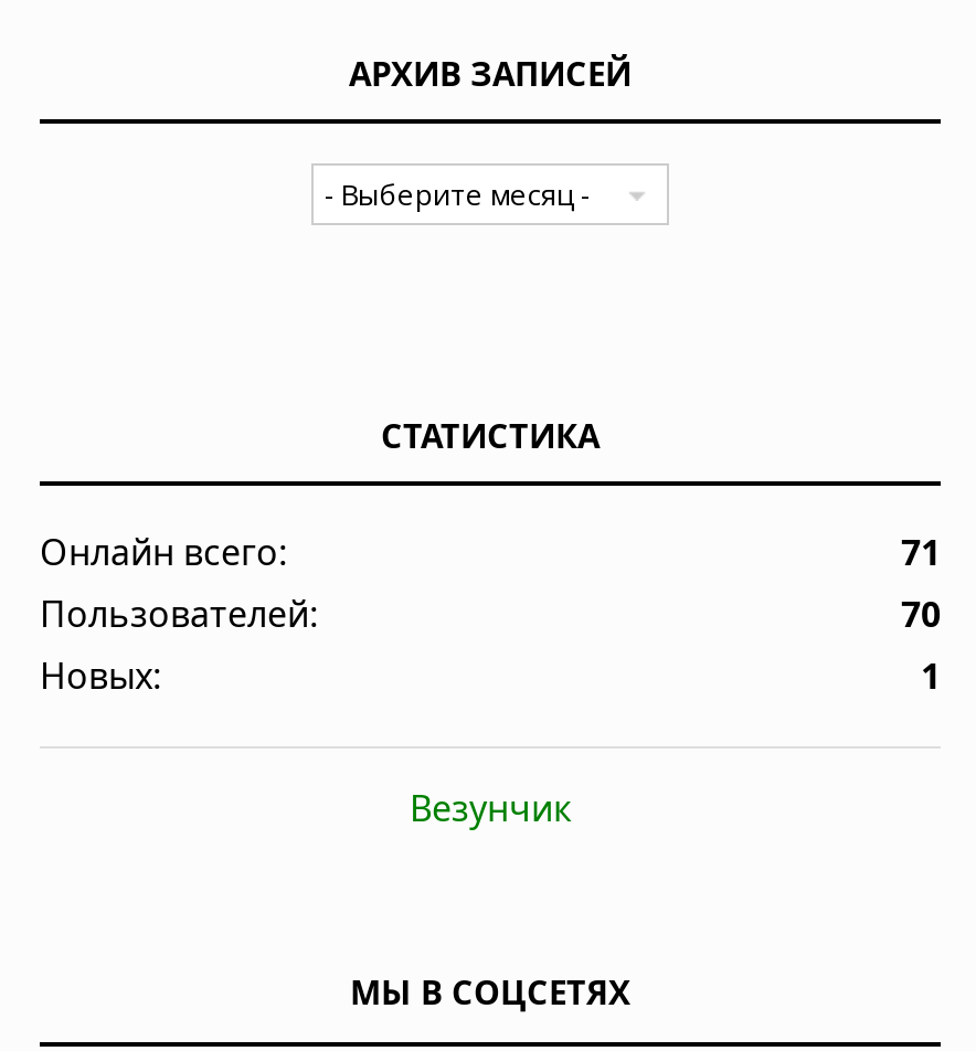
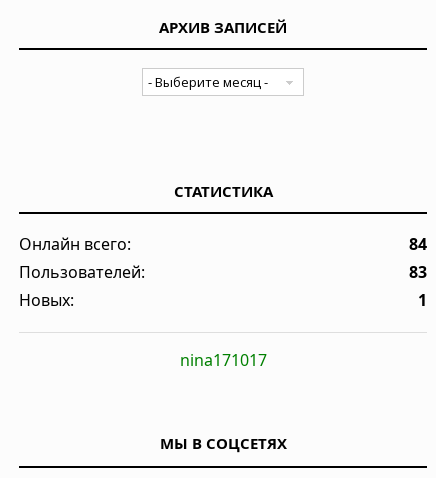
[901,528,941,577] 71 -> [409,233,427,255] 84
[901,590,941,638] 70 -> [409,261,427,283] 83
[410,784,571,833] Везунчик -> [179,349,266,371] nina171017

